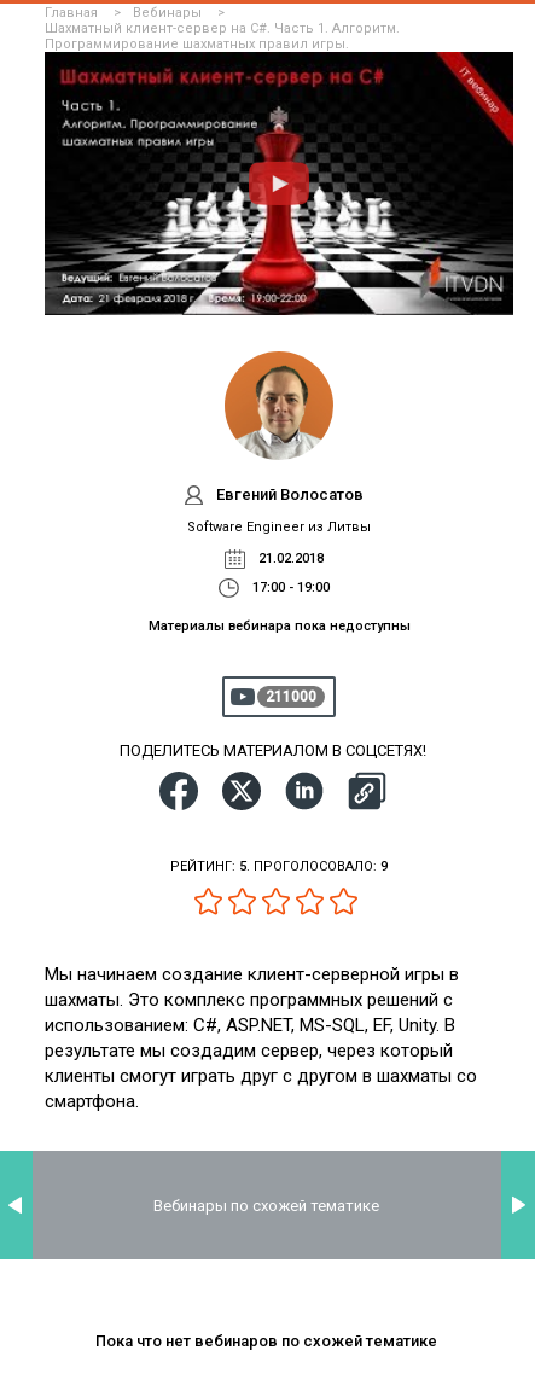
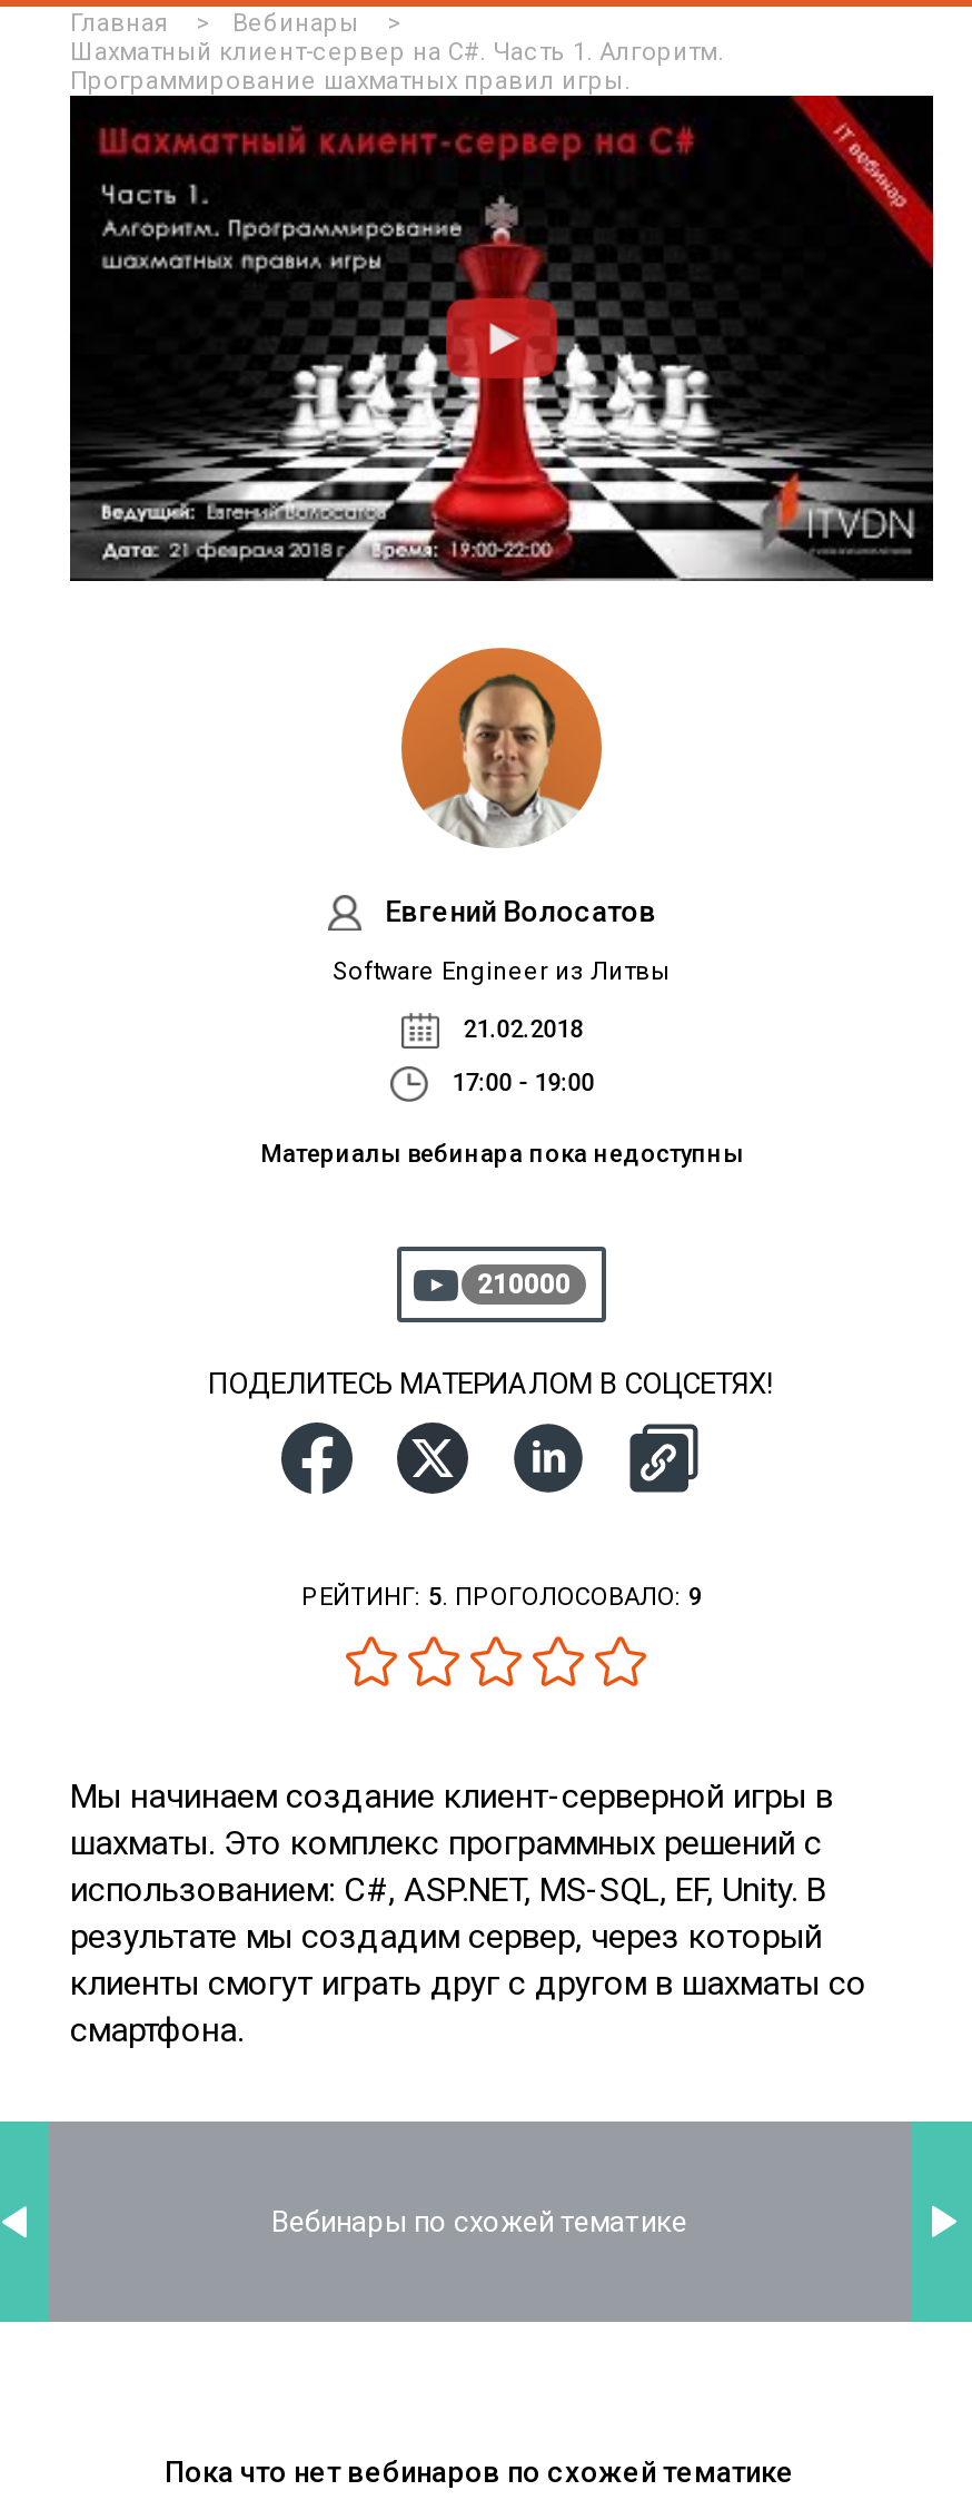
[266,688,316,705] 211000 -> [477,1268,571,1300] 210000

